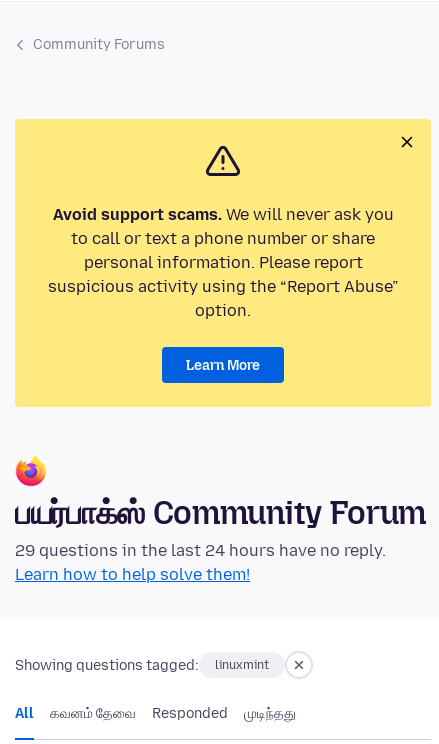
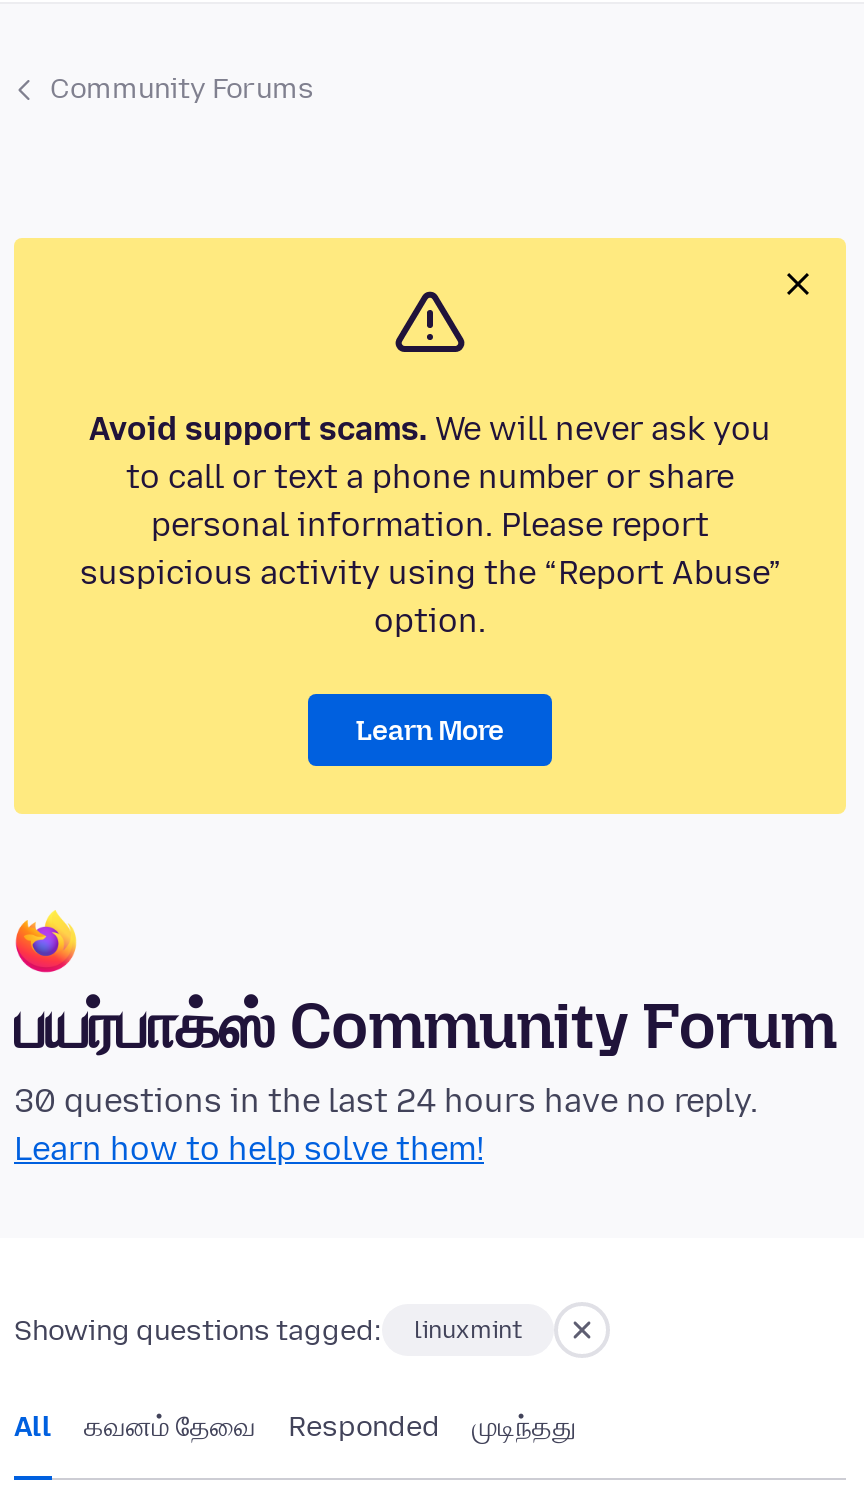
[15,541,386,560] 29 questions in the last 24 hours have no reply. -> [14,1083,758,1121] 30 questions in the last 24 hours have no reply.

